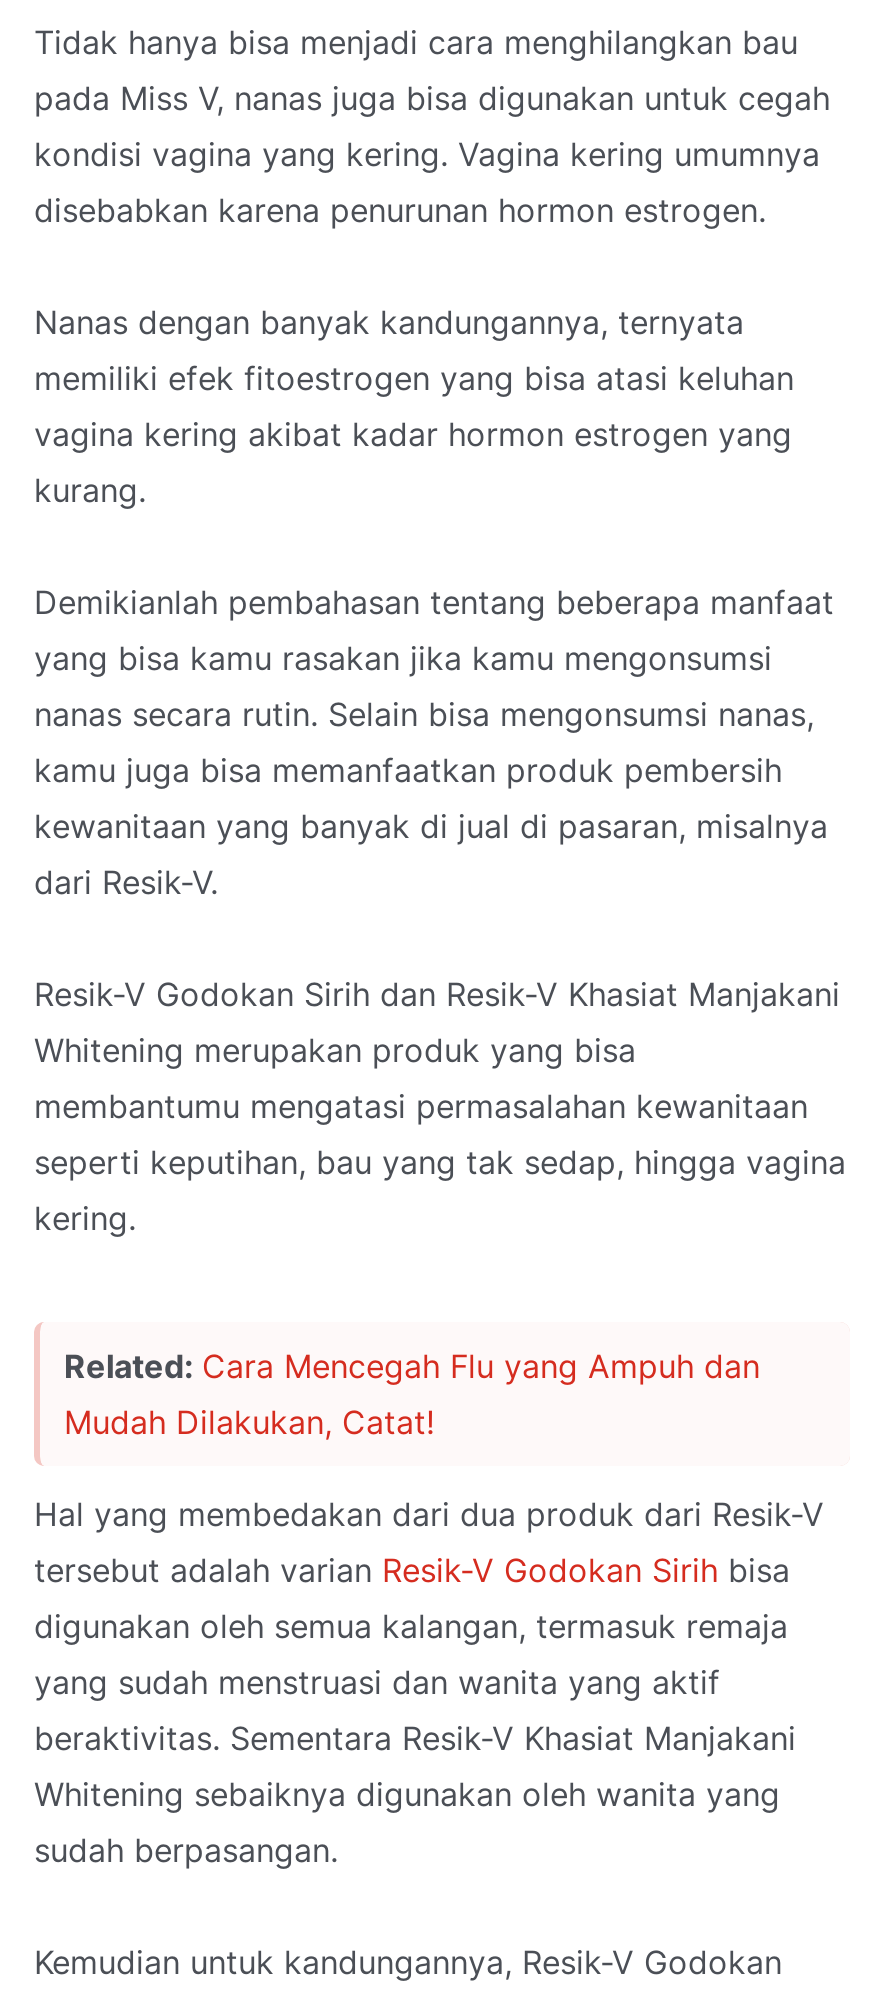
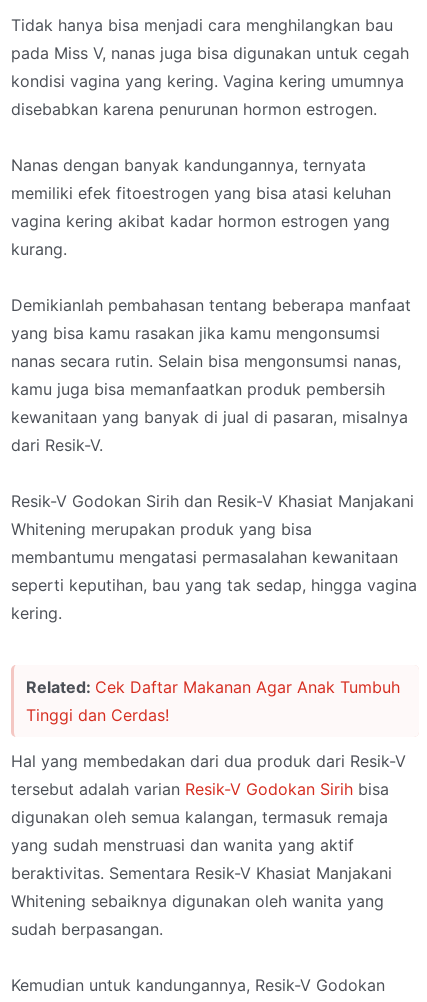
[64,1347,760,1443] Related: Cara Mencegah Flu yang Ampuh dan | Mudah Dilakukan, Catat! -> [26,677,400,725] Related: Cek Daftar Makanan Agar Anak Tumbuh | Tinggi dan Cerdas!

